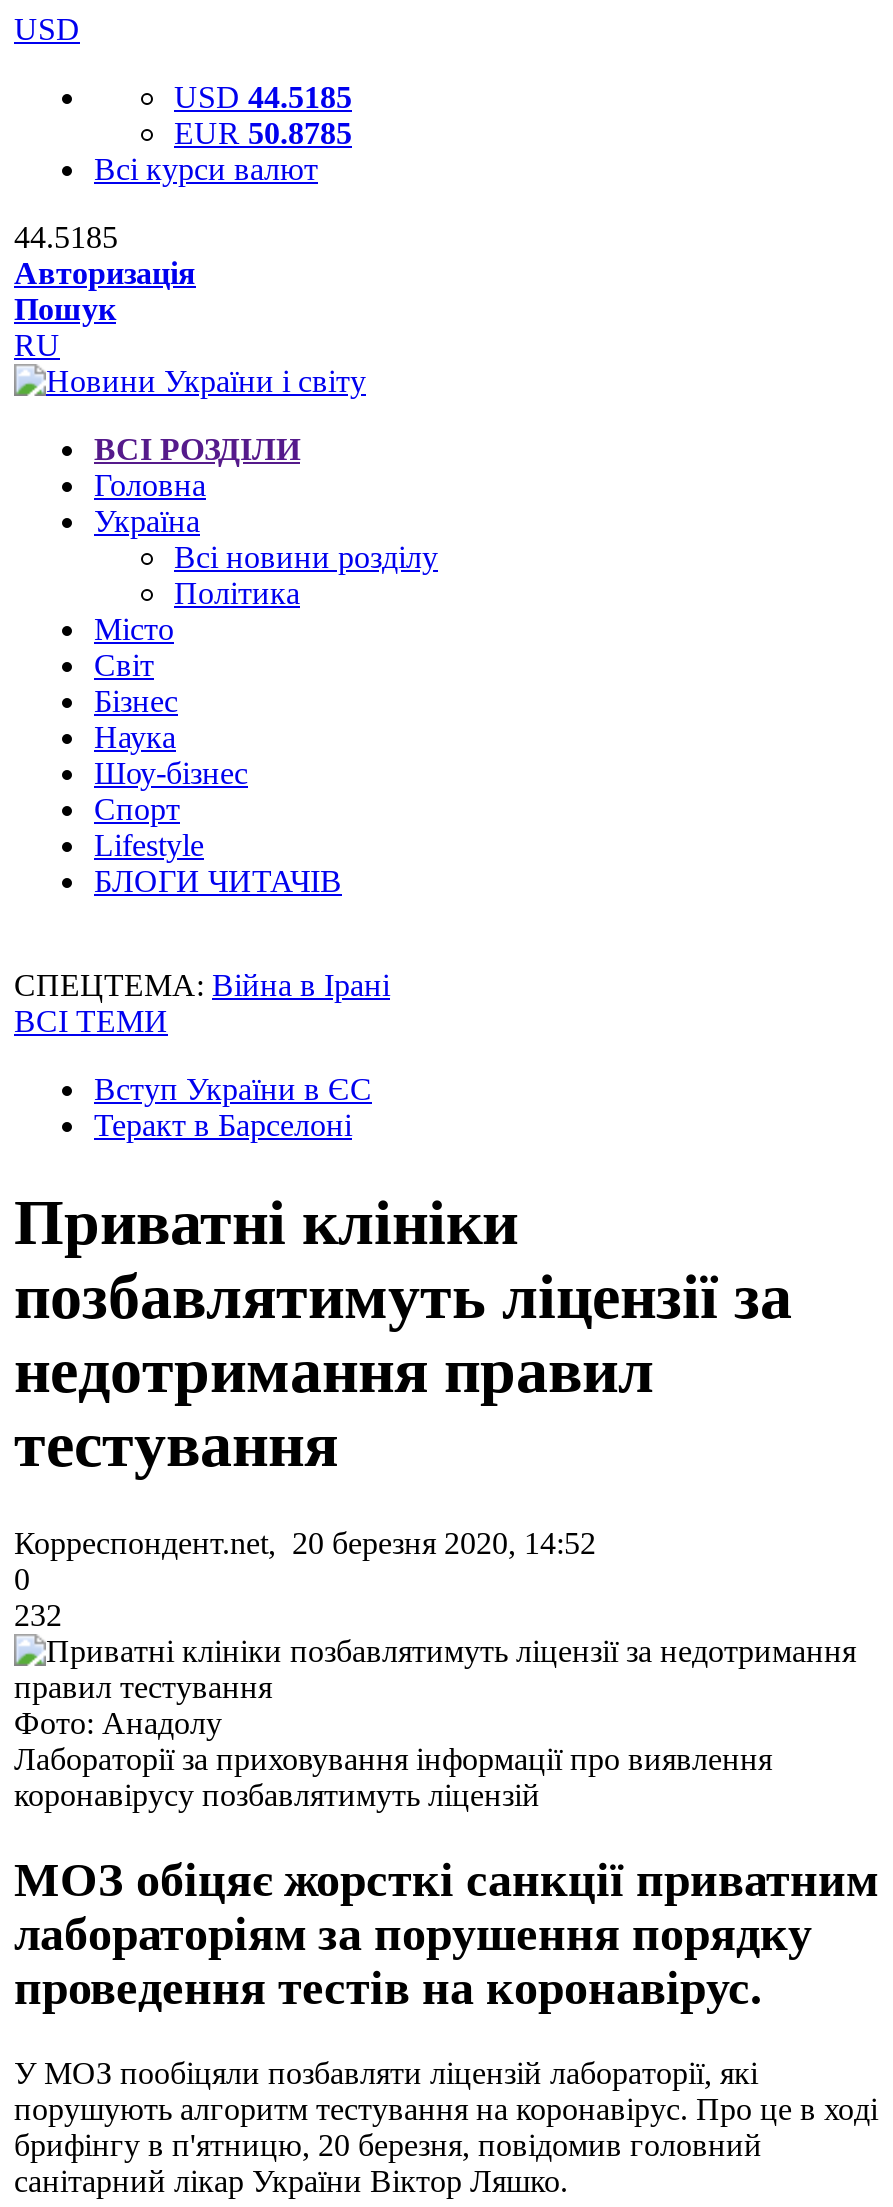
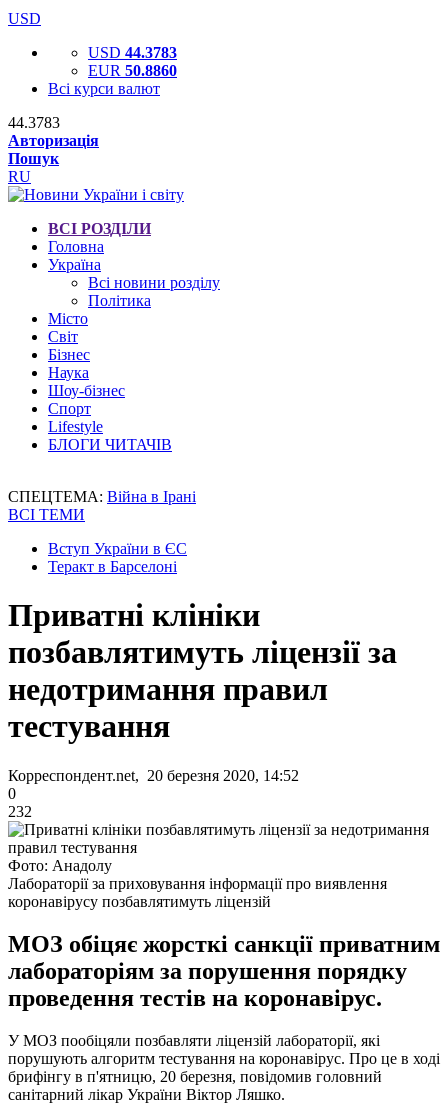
[174,80,352,114] USD 44.5185 -> [88,44,177,61] USD 44.3783
[174,116,352,150] EUR 50.8785 -> [88,62,177,79] EUR 50.8860
[14,220,118,254] 44.5185 -> [8,114,60,131] 44.3783

